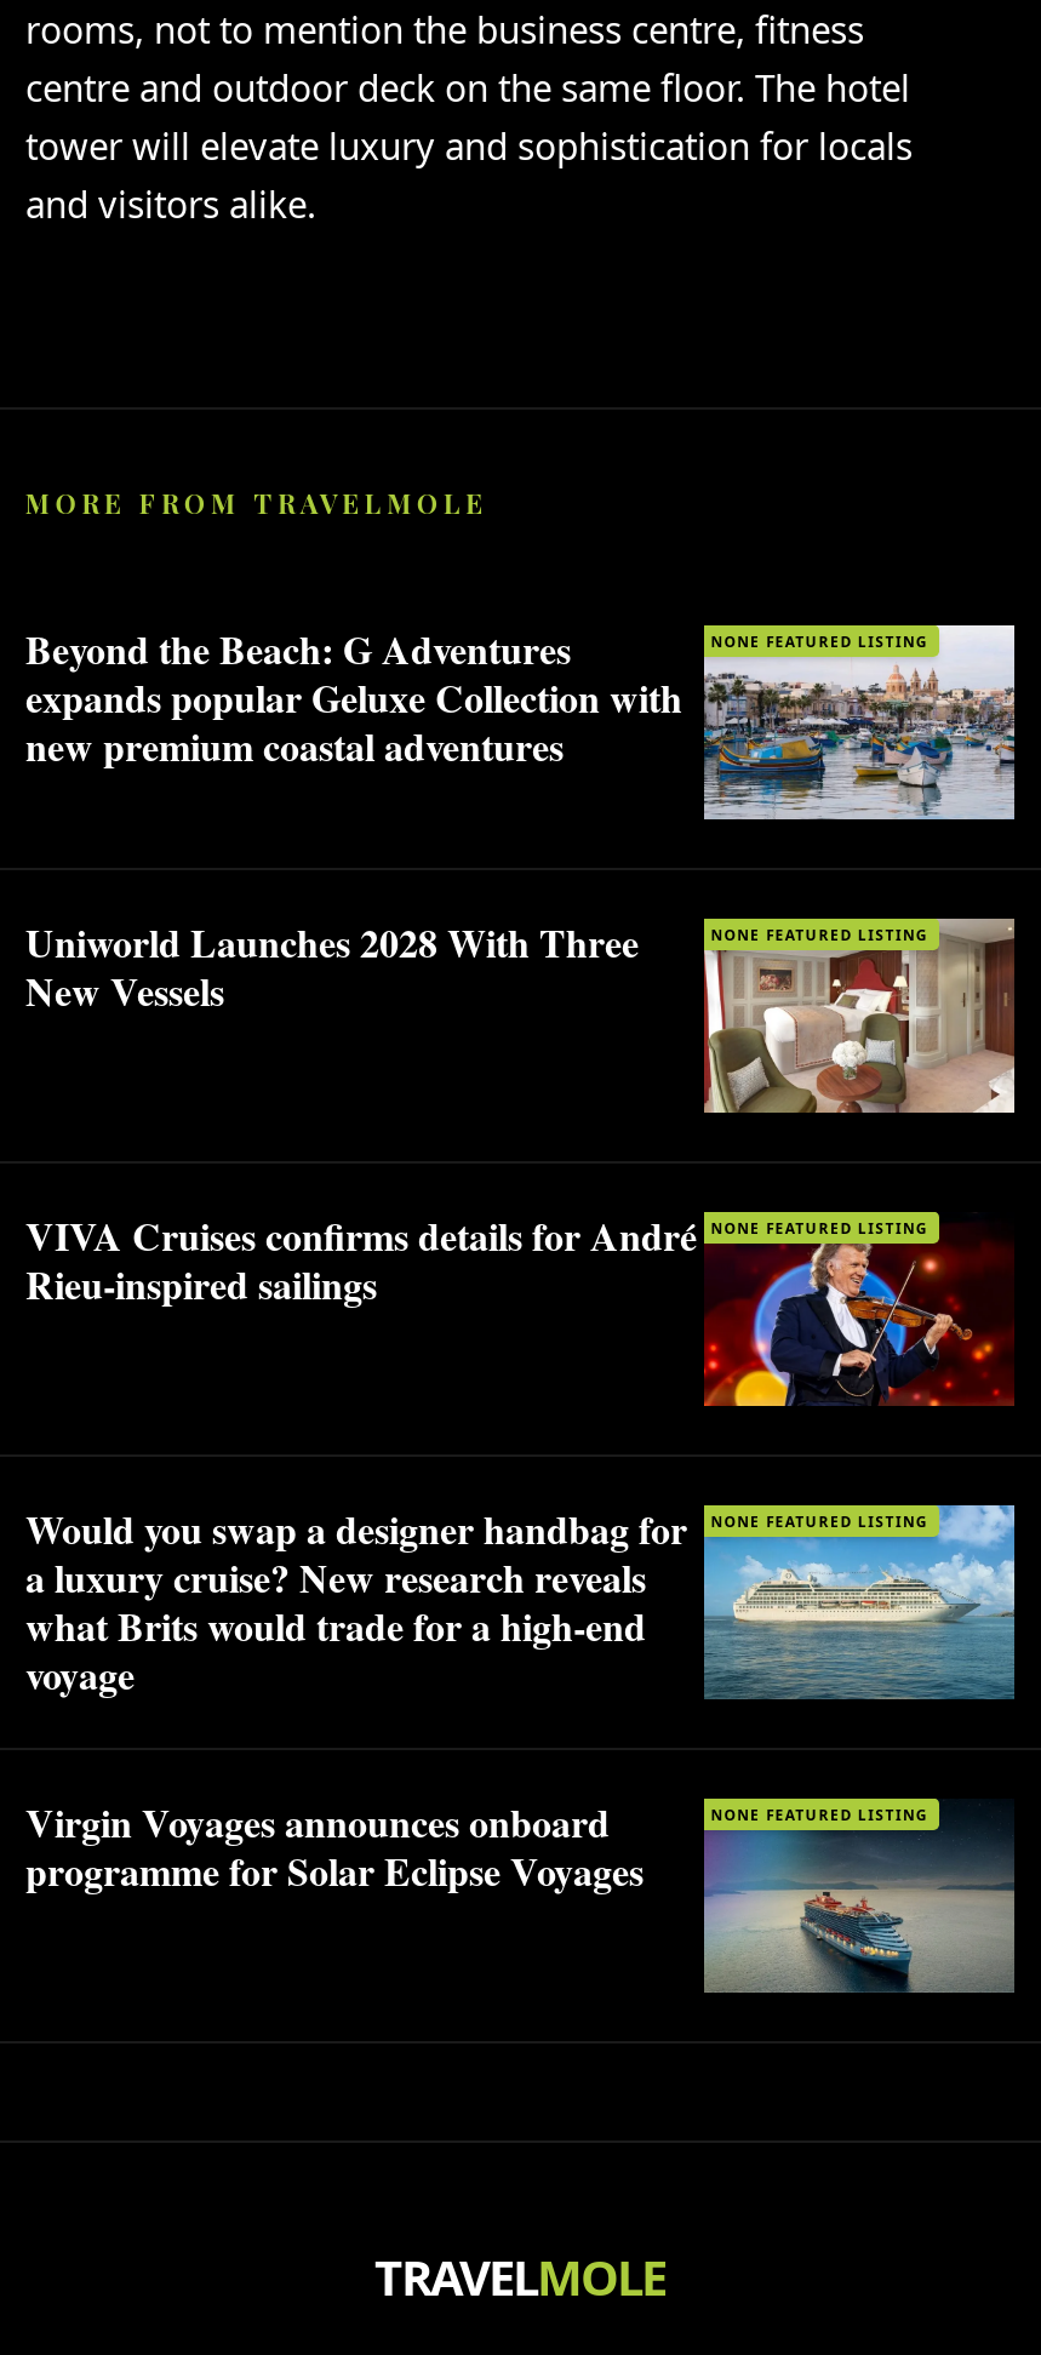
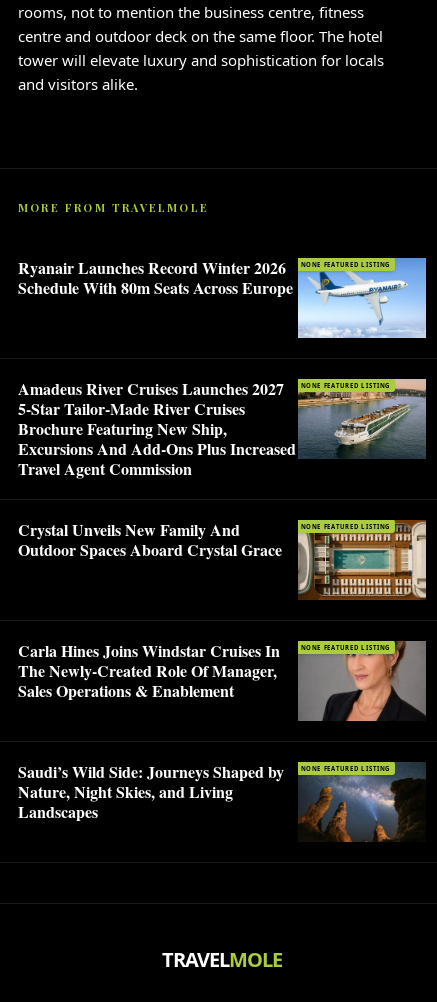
[25,621,1017,819] [image] | Beyond the Beach: G Adventures | expands popular Geluxe Collection with | new premium coastal adventures -> [18,256,427,338] [image] | Ryanair Launches Record Winter 2026 | Schedule With 80m Seats Across Europe
[25,914,1017,1115] [image] | Uniworld Launches 2028 With Three | New Vessels -> [18,377,427,480] [image] | Amadeus River Cruises Launches 2027 | 5-Star Tailor-Made River Cruises | Brochure Featuring New Ship, | Excursions And Add-Ons Plus Increased | Travel Agent Commission
[25,1207,1014,1408] [image] | VIVA Cruises confirms details for André | Rieu-inspired sailings -> [18,518,427,601] [image] | Crystal Unveils New Family And | Outdoor Spaces Aboard Crystal Grace
[25,1501,1017,1702] [image] | Would you swap a designer handbag for | a luxury cruise? New research reveals | what Brits would trade for a high-end | voyage -> [18,639,427,722] [image] | Carla Hines Joins Windstar Cruises In | The Newly-Created Role Of Manager, | Sales Operations & Enablement
[25,1794,1017,1995] [image] | Virgin Voyages announces onboard | programme for Solar Eclipse Voyages -> [18,760,426,842] [image] | Saudi’s Wild Side: Journeys Shaped by | Nature, Night Skies, and Living | Landscapes

